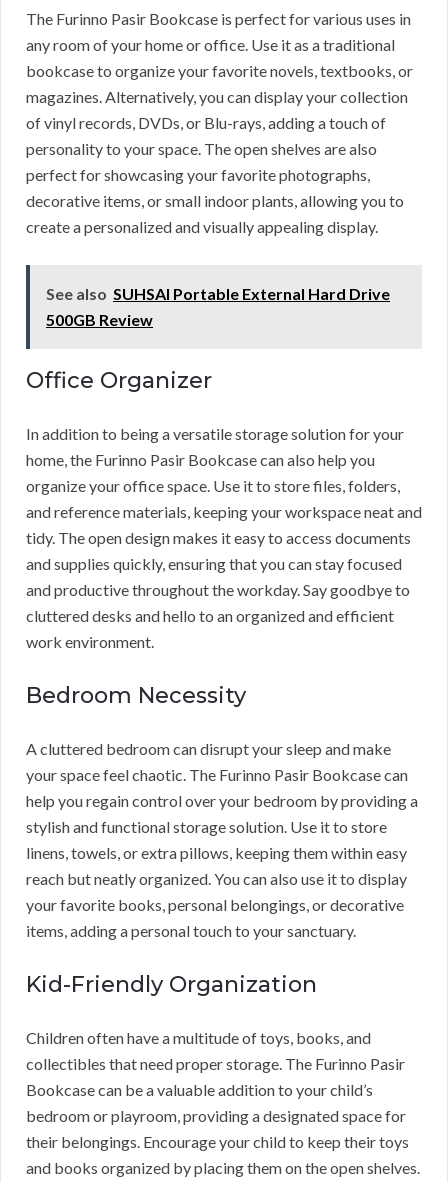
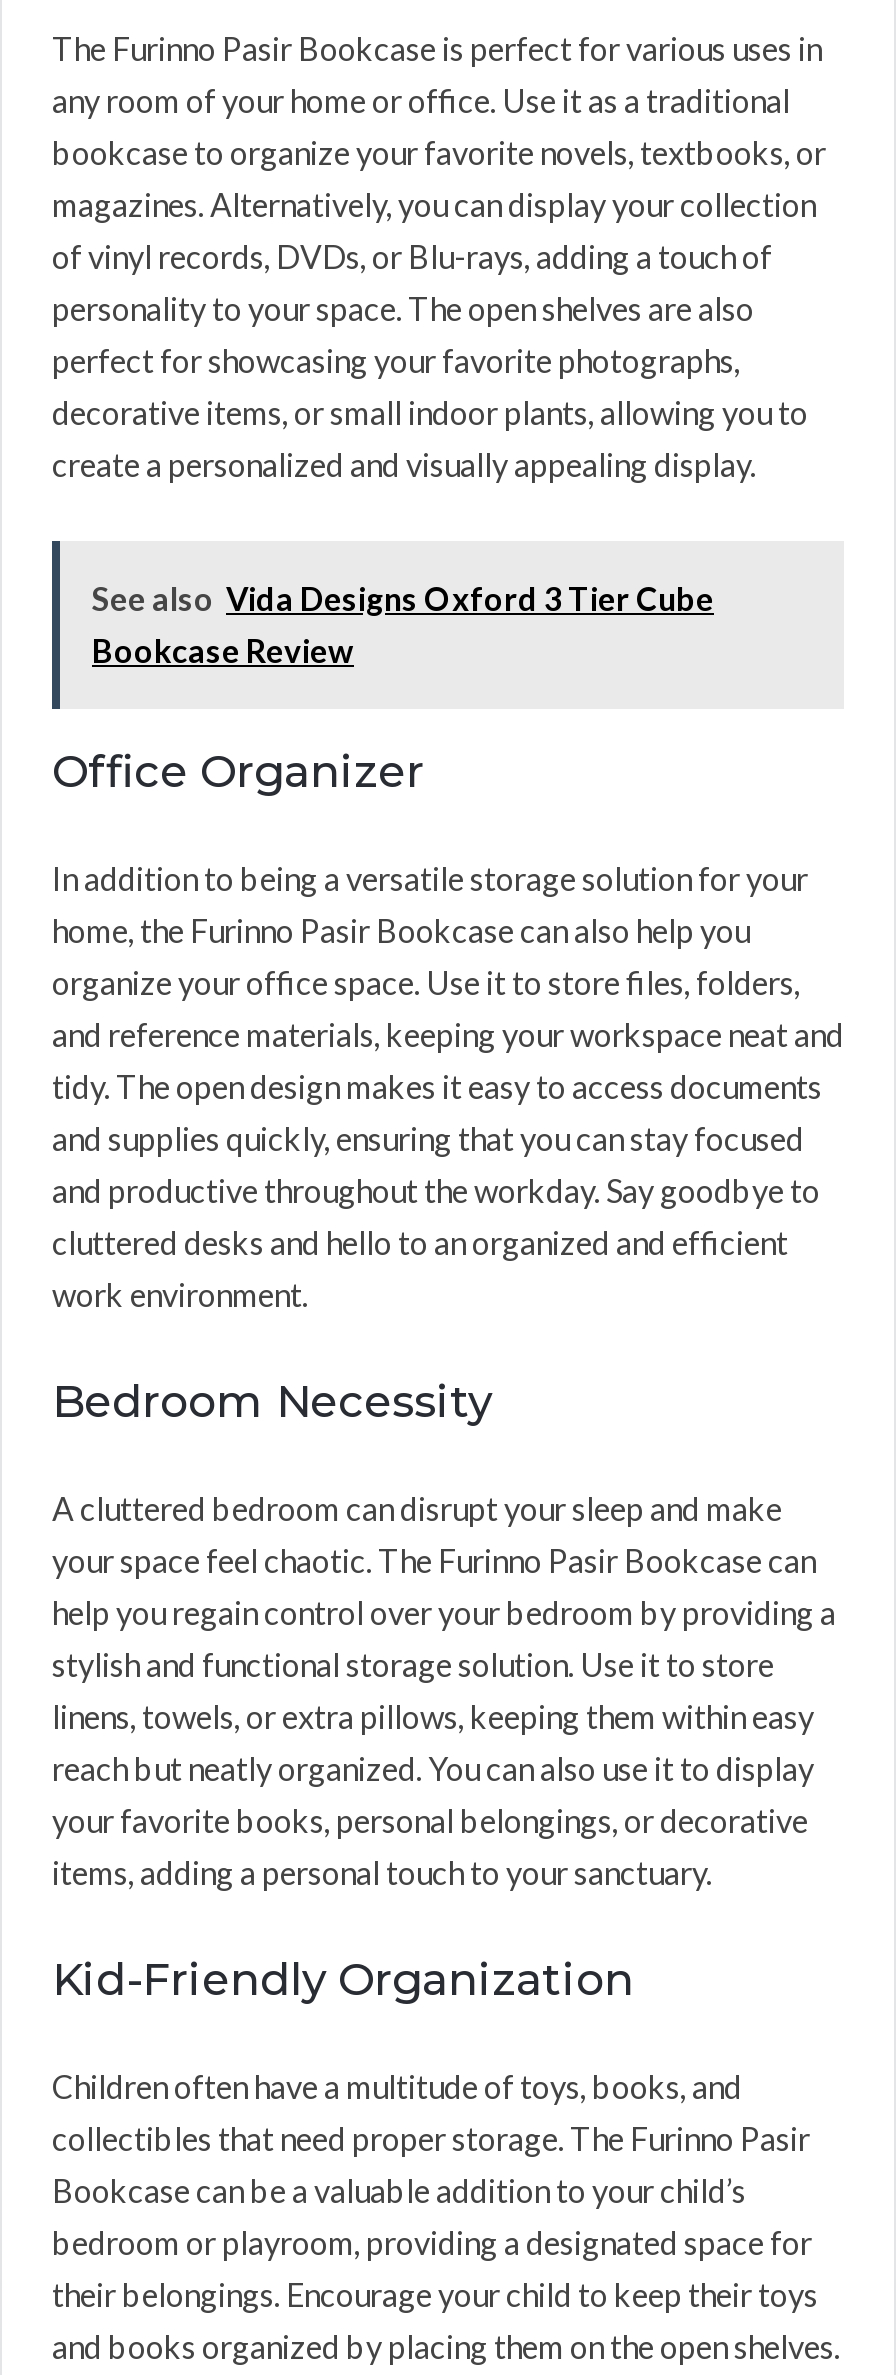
[46,284,390,329] See also SUHSAI Portable External Hard Drive | 500GB Review -> [92,579,714,669] See also Vida Designs Oxford 3 Tier Cube | Bookcase Review

